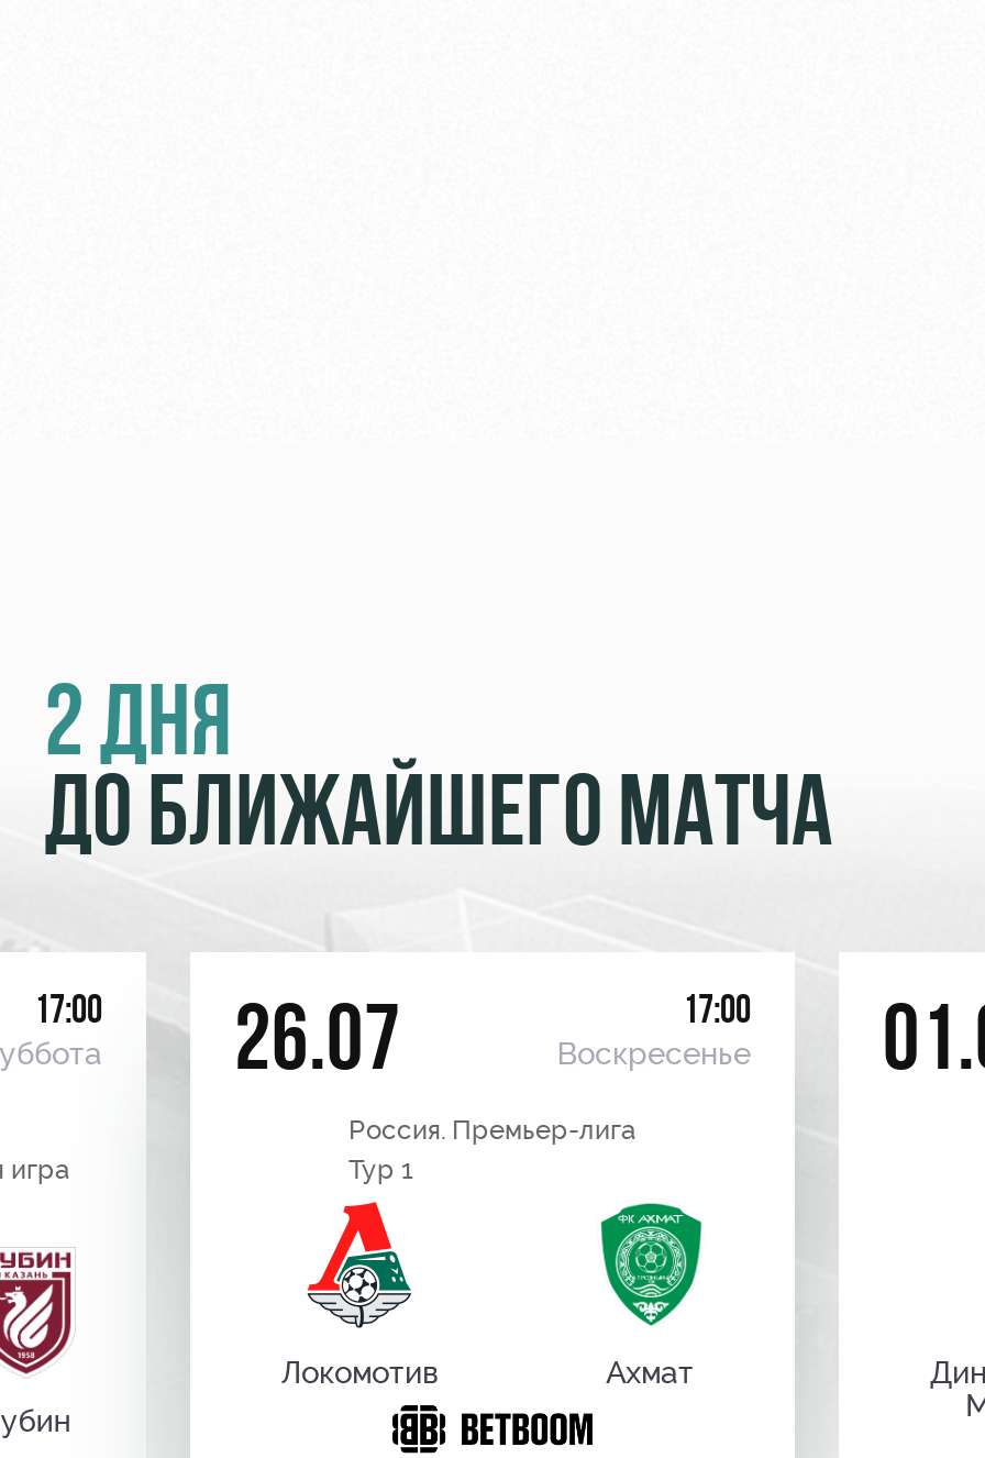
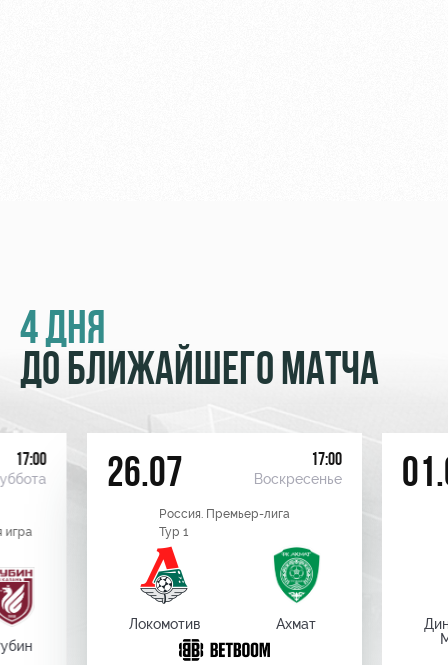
[44,677,231,781] 2 ДНЯ -> [20,308,105,355] 4 ДНЯ

